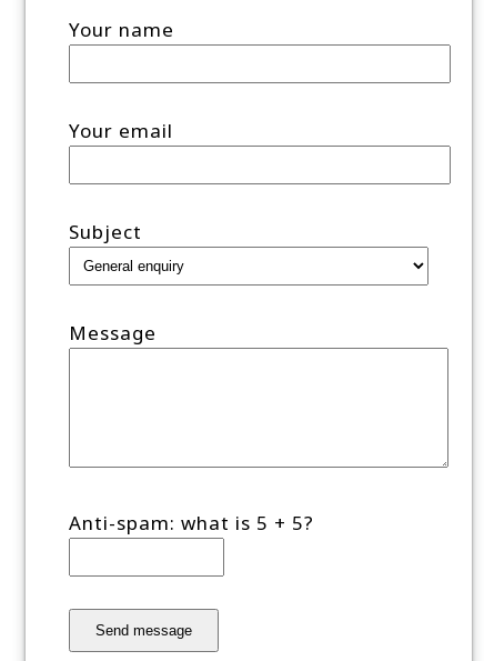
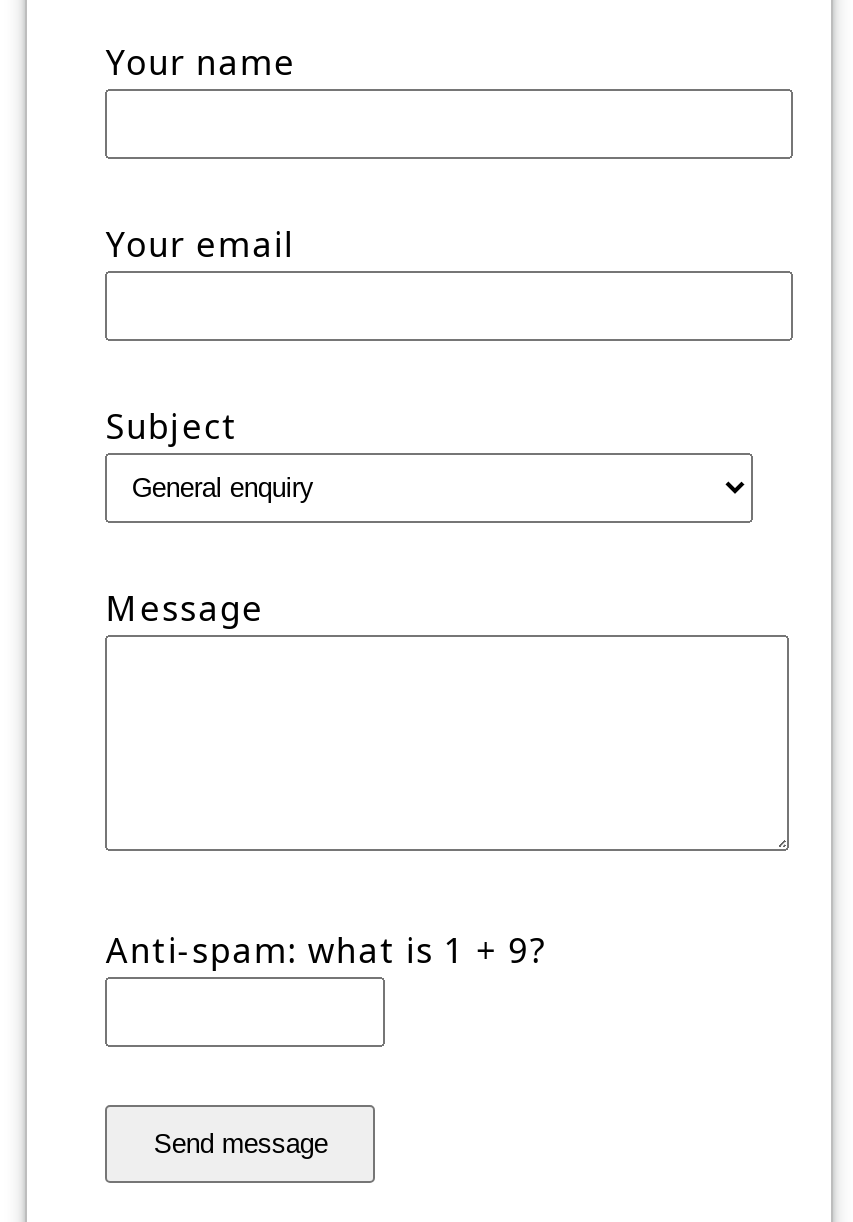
[69,510,315,536] Anti-spam: what is 5 + 5? -> [106,928,548,974] Anti-spam: what is 1 + 9?

